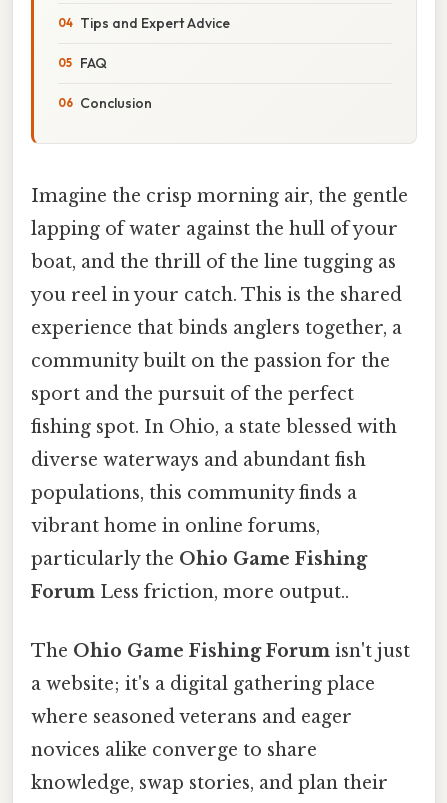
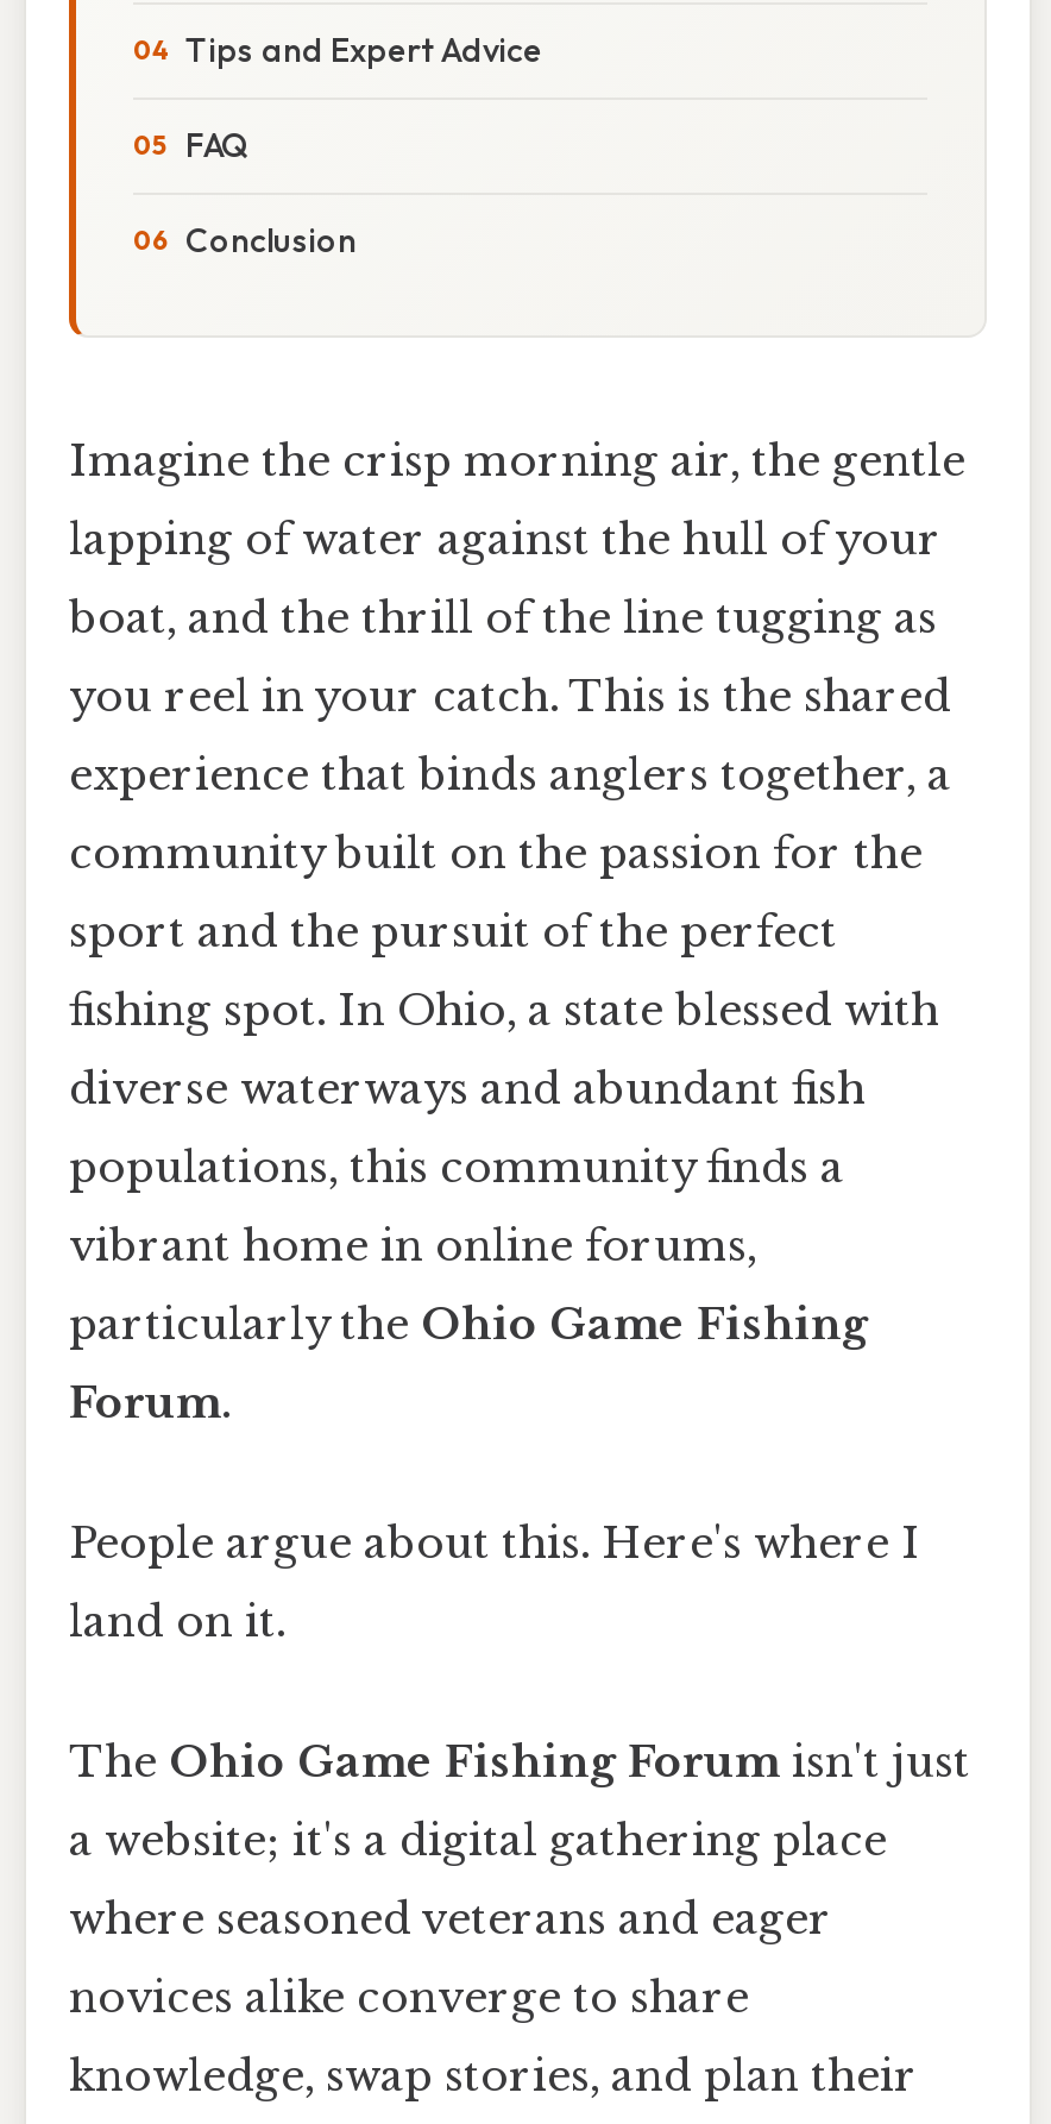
[31,581,349,603] Forum Less friction, more output.. -> [69,1377,920,1649] Forum. | People argue about this. Here's where I | land on it.

